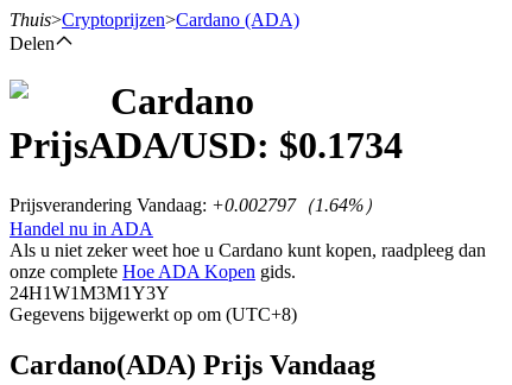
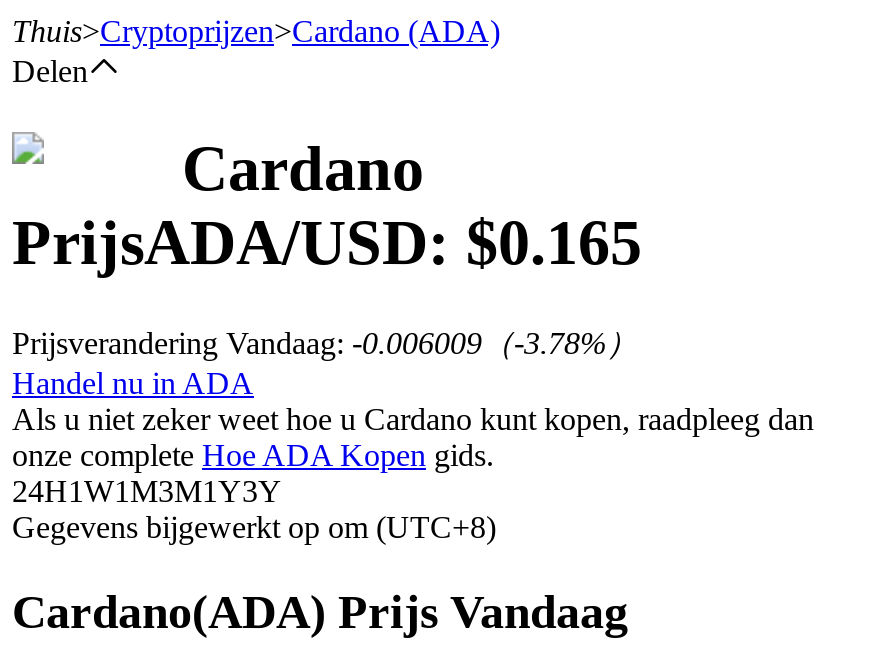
[10,124,403,167] PrijsADA/USD: $0.1734 -> [12,207,642,279] PrijsADA/USD: $0.165
[10,195,383,215] Prijsverandering Vandaag: +0.002797（1.64%） -> [12,326,638,360] Prijsverandering Vandaag: -0.006009（-3.78%）

